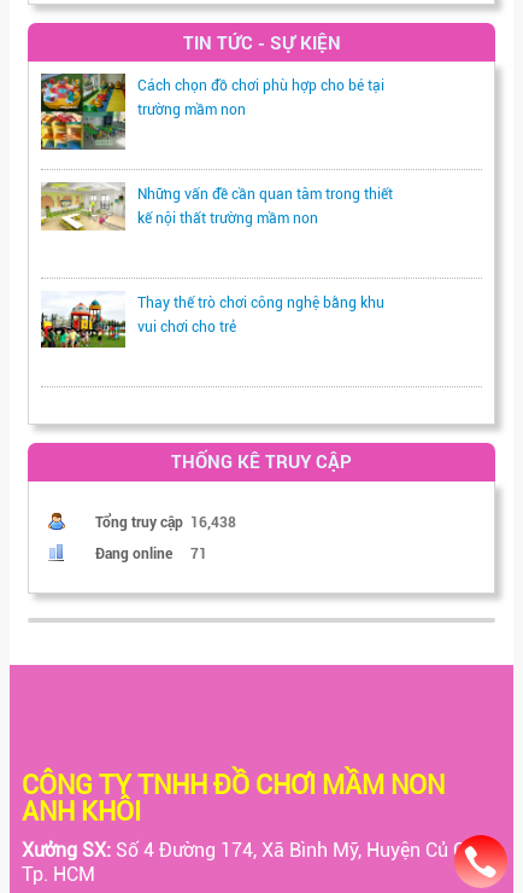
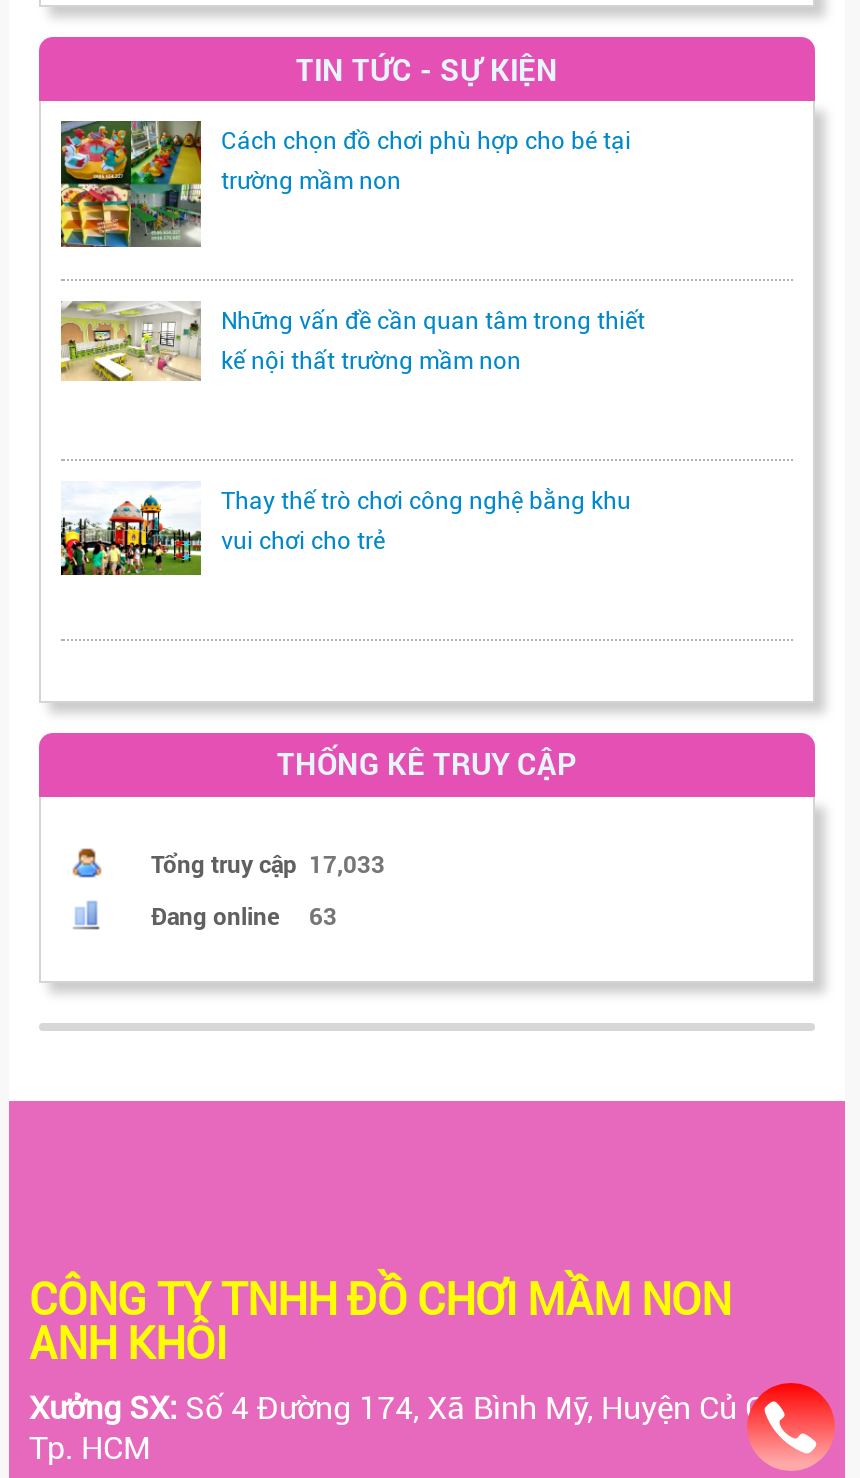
[95,512,236,531] Tổng truy cập 16,438 -> [151,848,385,880] Tổng truy cập 17,033
[95,543,207,563] Đang online 71 -> [151,900,337,932] Đang online 63

